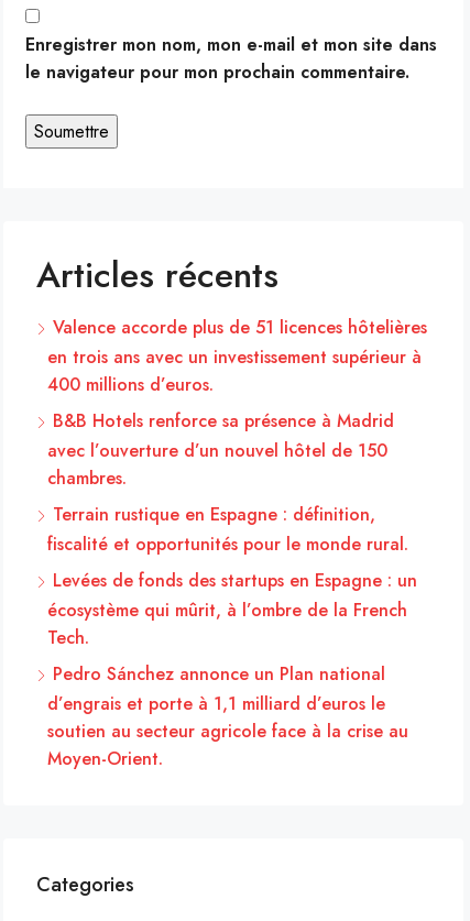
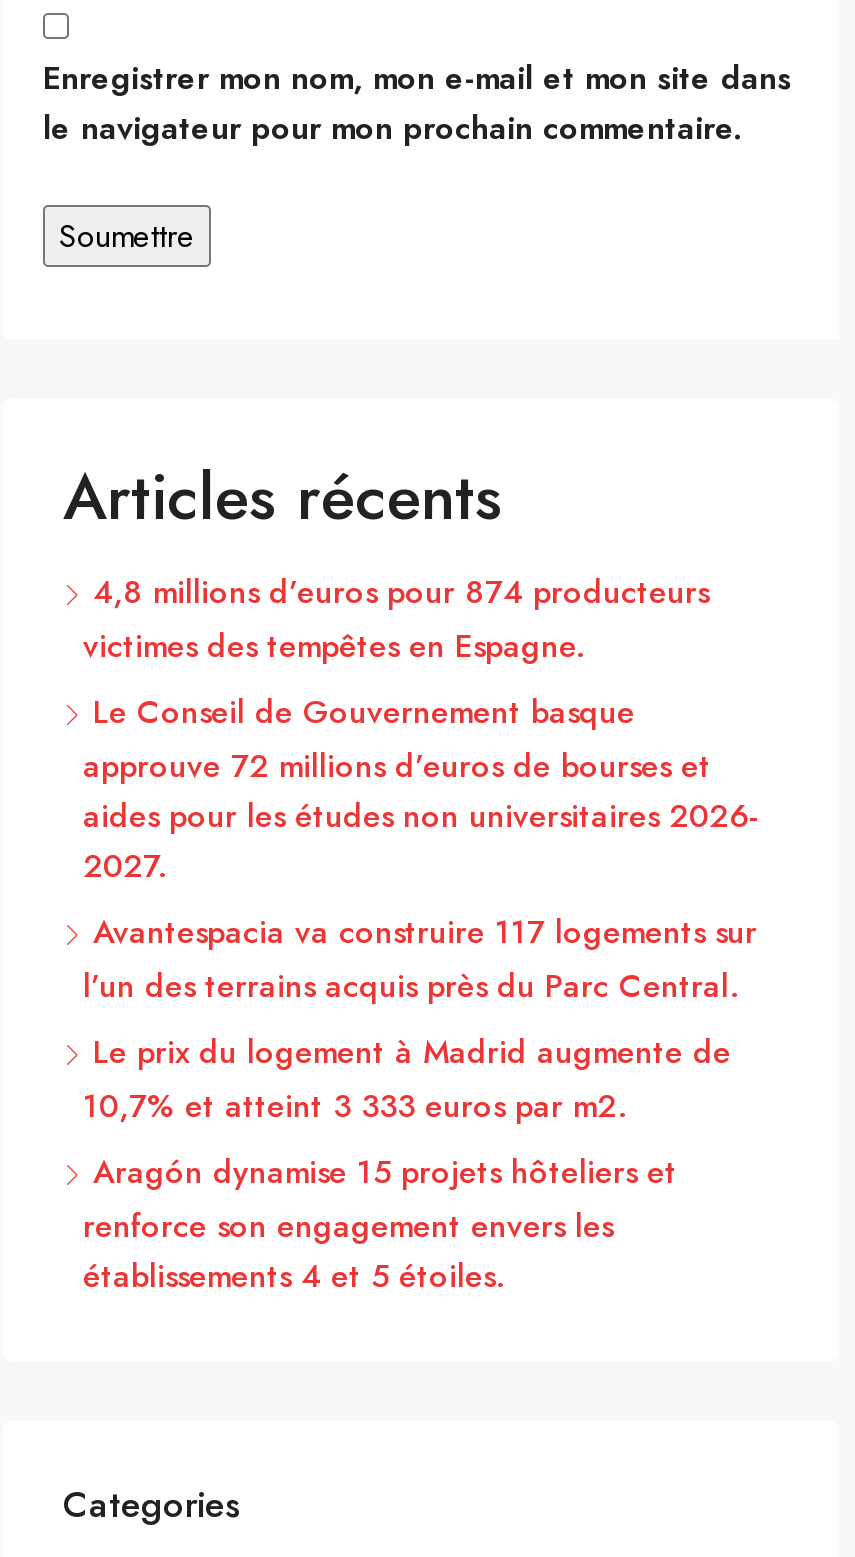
[47,315,427,771] Valence accorde plus de 51 licences hôtelières | en trois ans avec un investissement supérieur à | 400 millions d’euros. | B&B Hotels renforce sa présence à Madrid | avec l’ouverture d’un nouvel hôtel de 150 | chambres. | Terrain rustique en Espagne : définition, | fiscalité et opportunités pour le monde rural. | Levées de fonds des startups en Espagne : un | écosystème qui mûrit, à l’ombre de la French | Tech. | Pedro Sánchez annonce un Plan national | d’engrais et porte à 1,1 milliard d’euros le | soutien au secteur agricole face à la crise au | Moyen-Orient. -> [83,570,759,1300] 4,8 millions d’euros pour 874 producteurs | victimes des tempêtes en Espagne. | Le Conseil de Gouvernement basque | approuve 72 millions d’euros de bourses et | aides pour les études non universitaires 2026- | 2027. | Avantespacia va construire 117 logements sur | l’un des terrains acquis près du Parc Central. | Le prix du logement à Madrid augmente de | 10,7% et atteint 3 333 euros par m2. | Aragón dynamise 15 projets hôteliers et | renforce son engagement envers les | établissements 4 et 5 étoiles.

